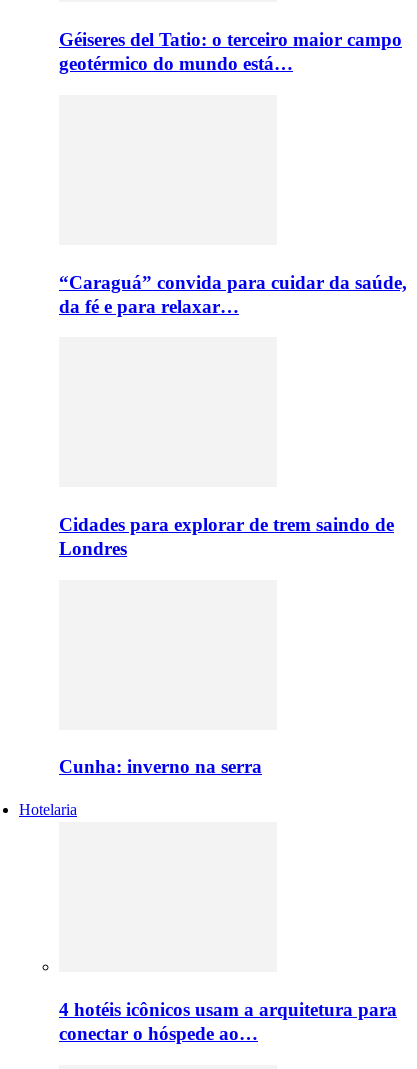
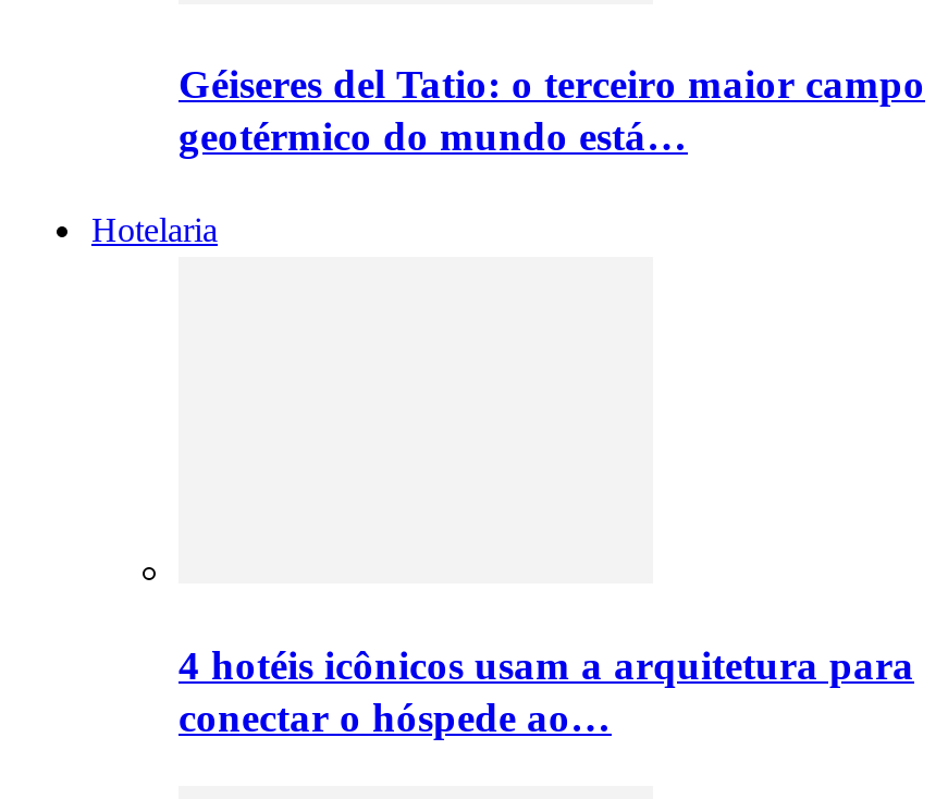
[59,272,407,317] “Caraguá” convida para cuidar da saúde, | da fé e para relaxar… -> none
[59,514,394,559] Cidades para explorar de trem saindo de | Londres -> none
[59,756,262,777] Cunha: inverno na serra -> none

